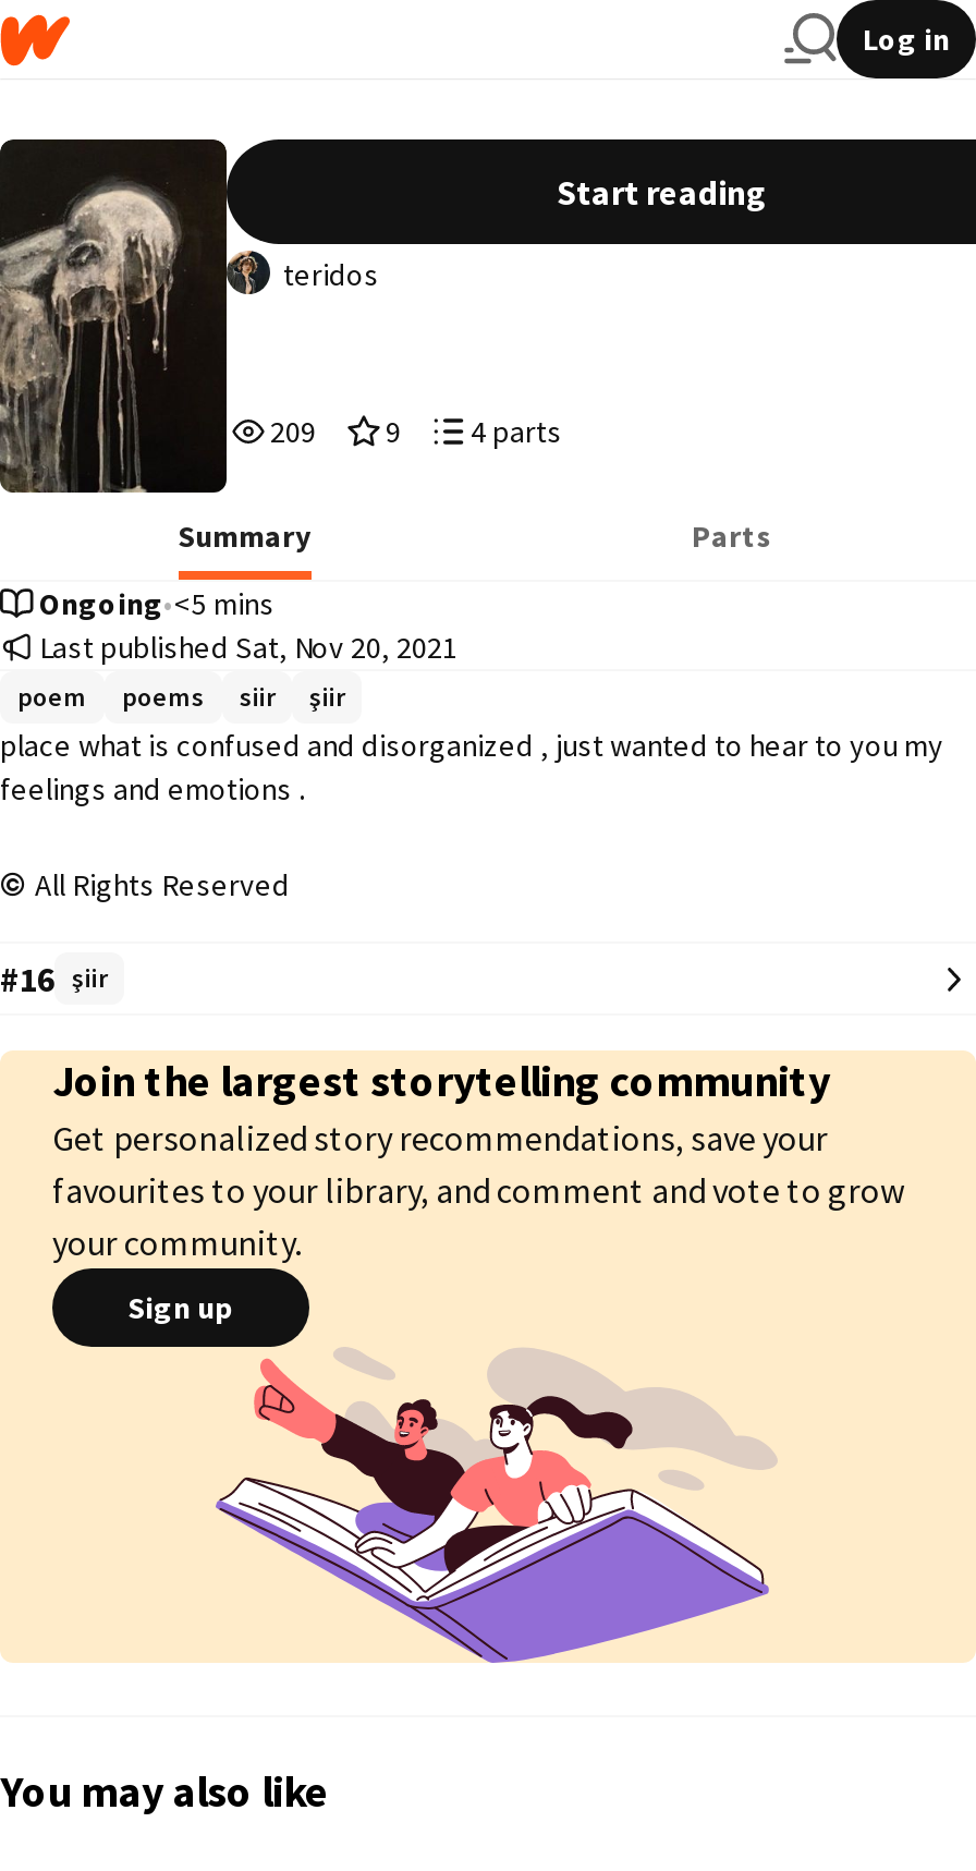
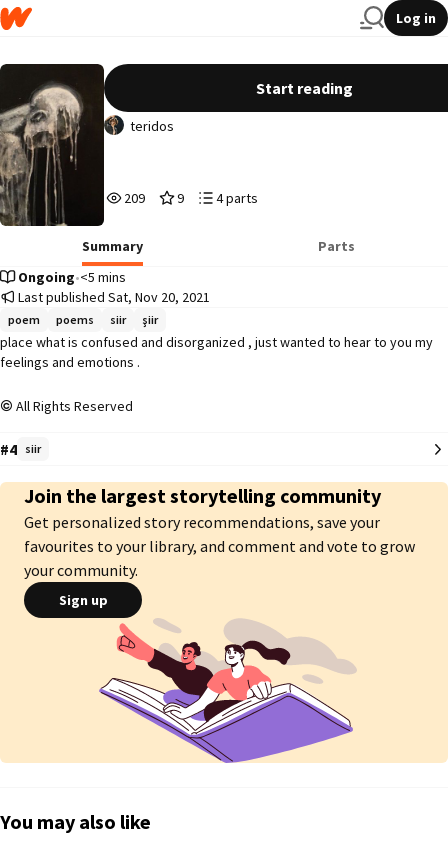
[0,957,107,1000] #16 şiir -> [0,439,41,459] #4 siir

